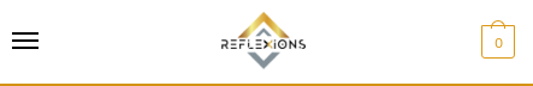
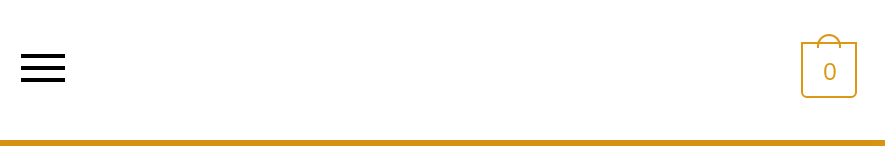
[220,11,307,69] [image] -> none

